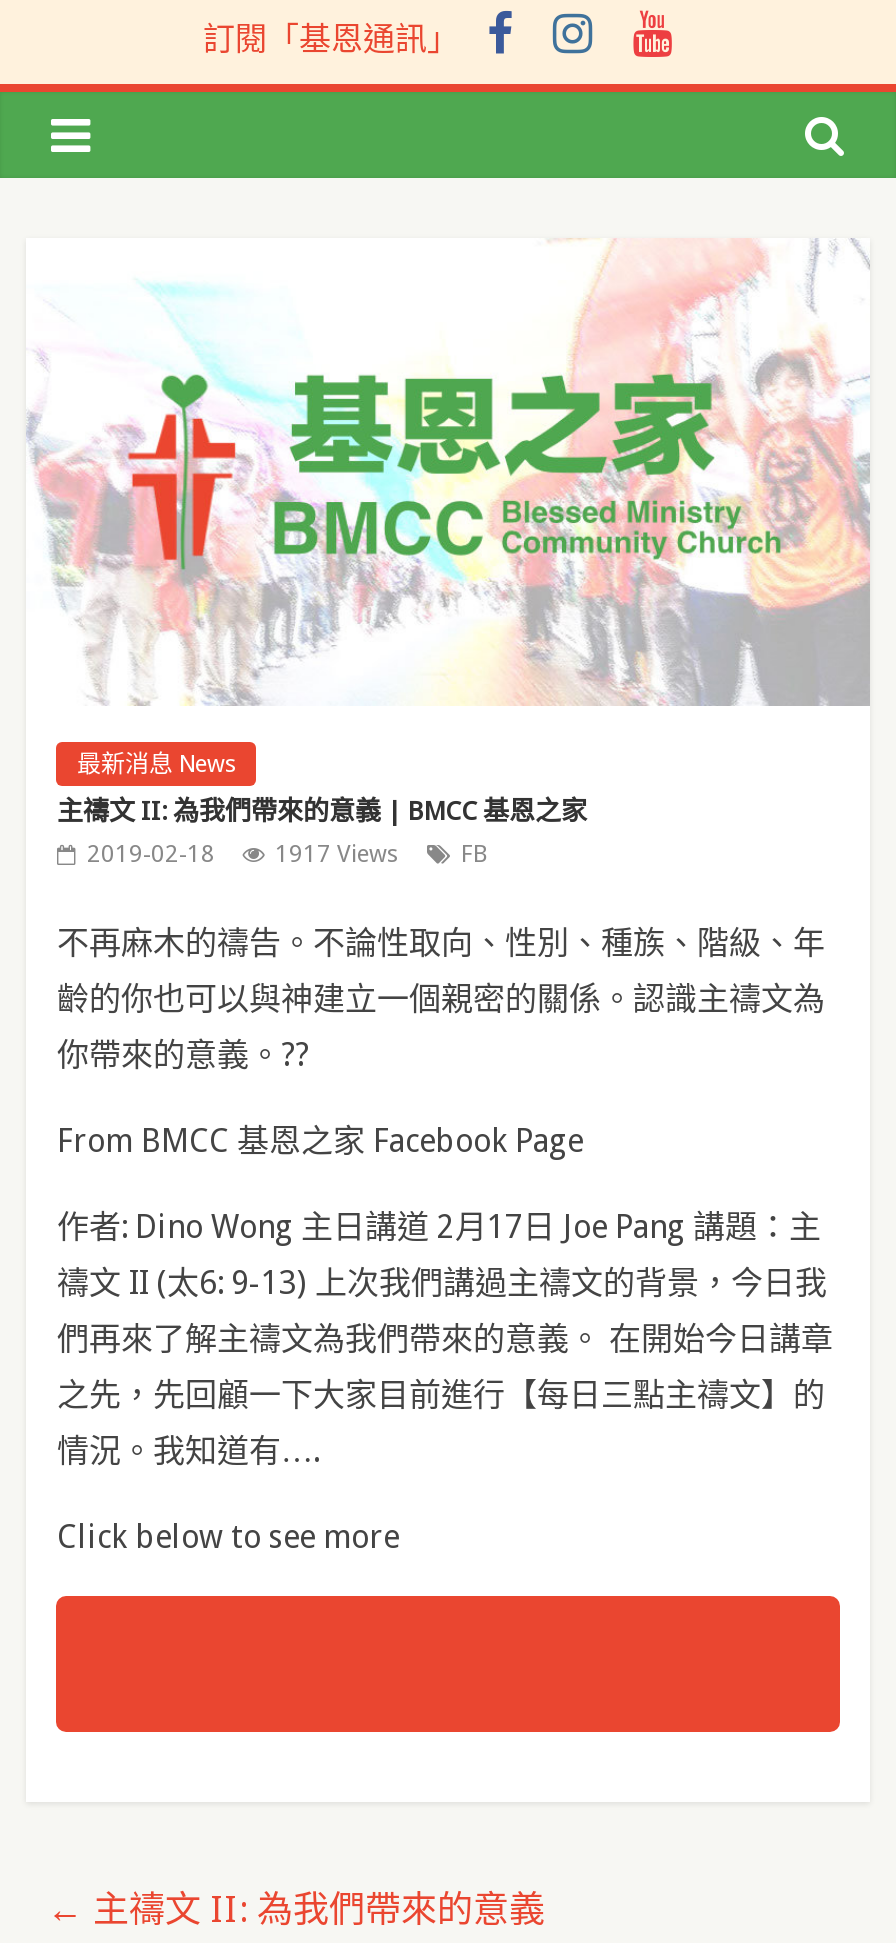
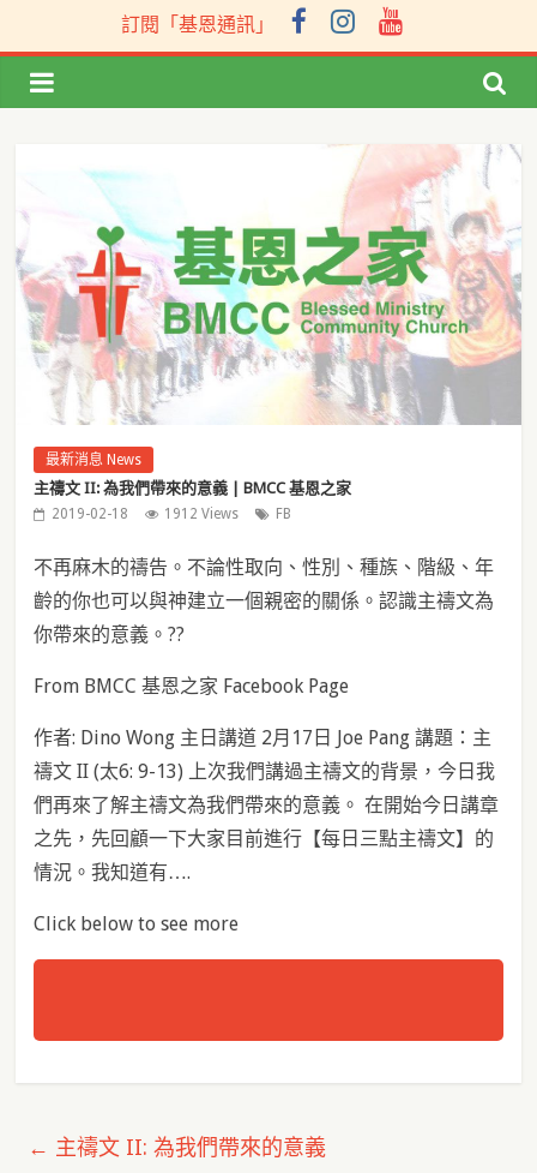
[275,840,399,868] 1917 Views -> [165,506,239,522] 1912 Views

